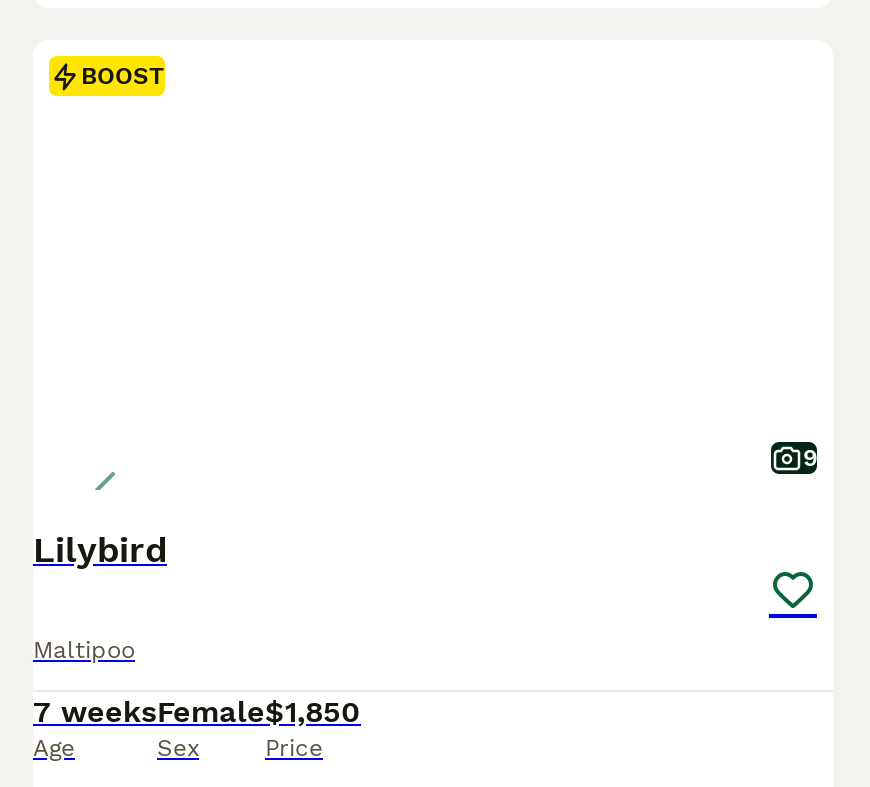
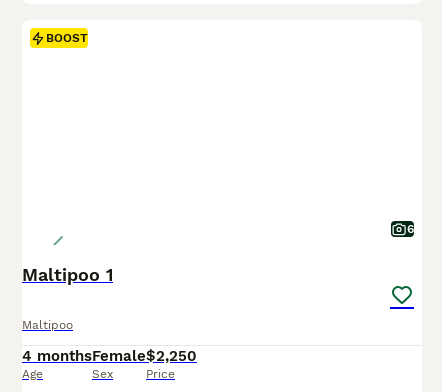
[803,444,817,472] 9 -> [407,222,414,236] 6
[33,528,167,570] Lilybird -> [22,264,113,285] Maltipoo 1
[33,694,157,730] 7 weeks -> [22,347,92,365] 4 months
[265,694,361,730] $1,850 -> [146,347,197,365] $2,250

